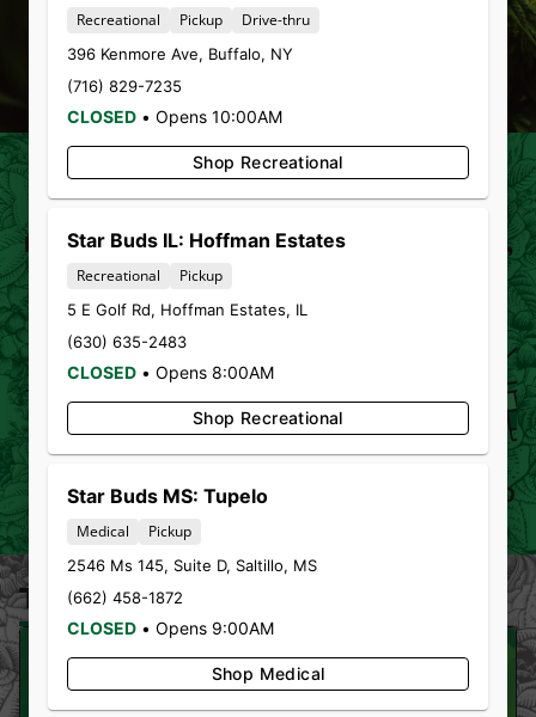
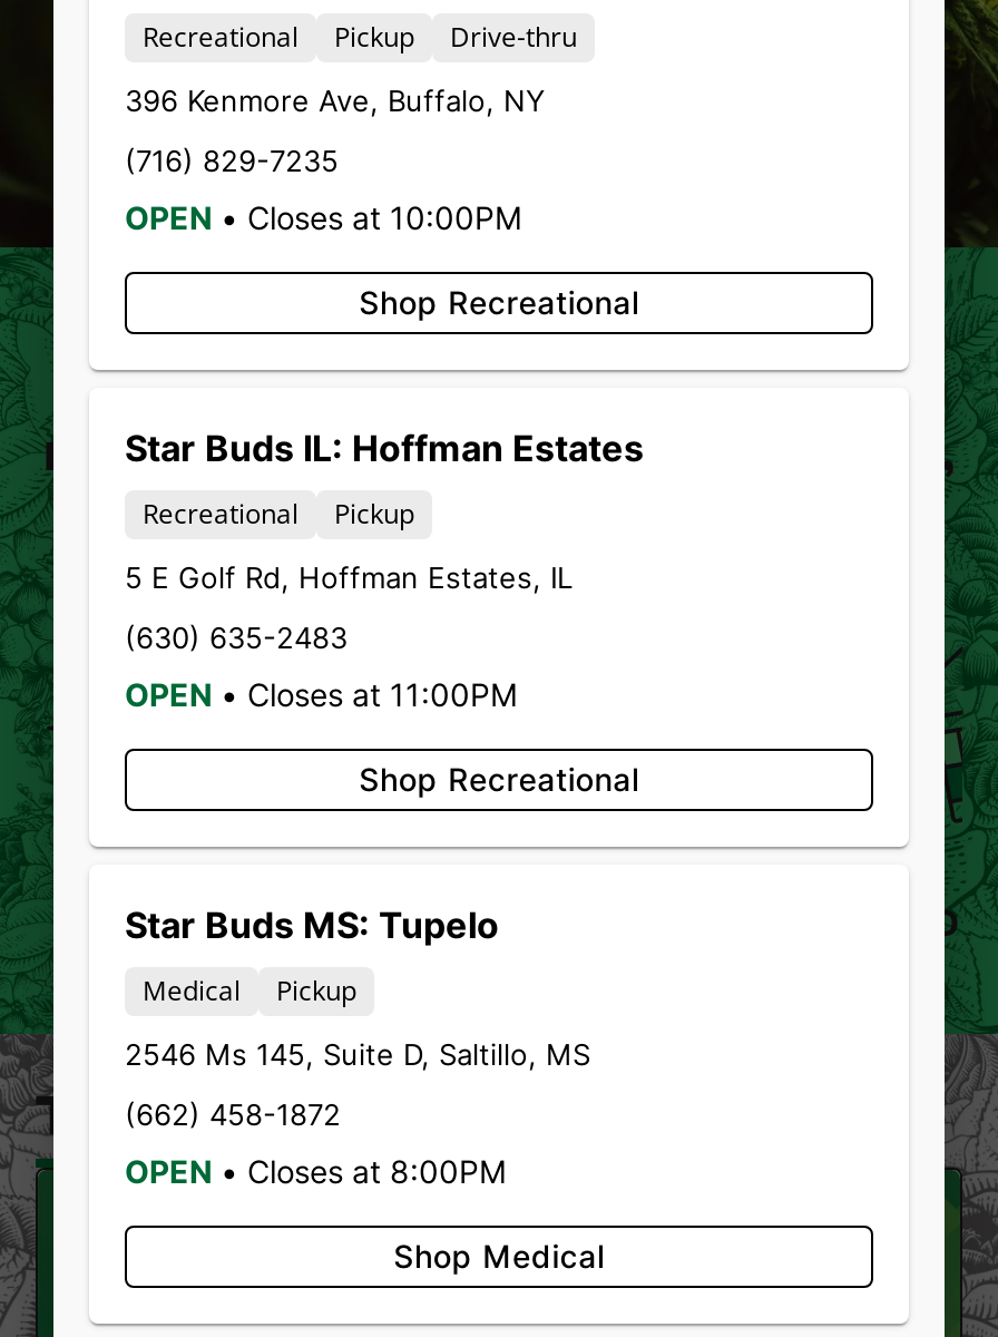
[67,106,282,127] CLOSED • Opens 10:00AM -> [125,198,521,236] OPEN • Closes at 10:00PM
[67,362,274,382] CLOSED • Opens 8:00AM -> [125,675,517,713] OPEN • Closes at 11:00PM
[67,618,274,638] CLOSED • Opens 9:00AM -> [125,1152,506,1190] OPEN • Closes at 8:00PM

